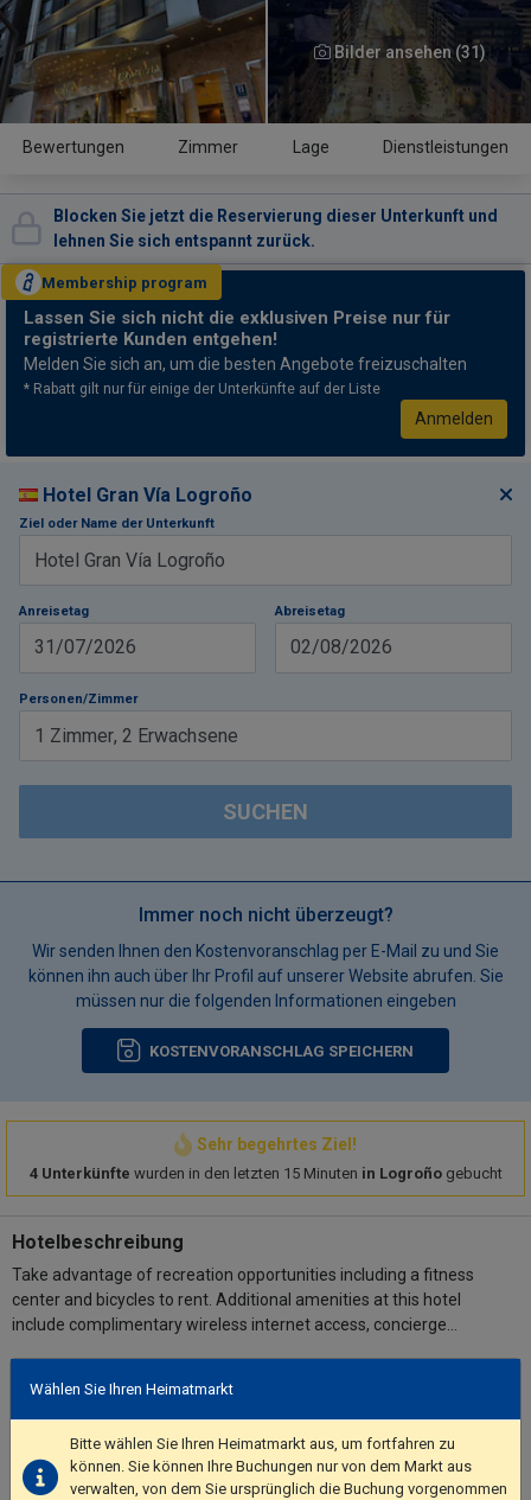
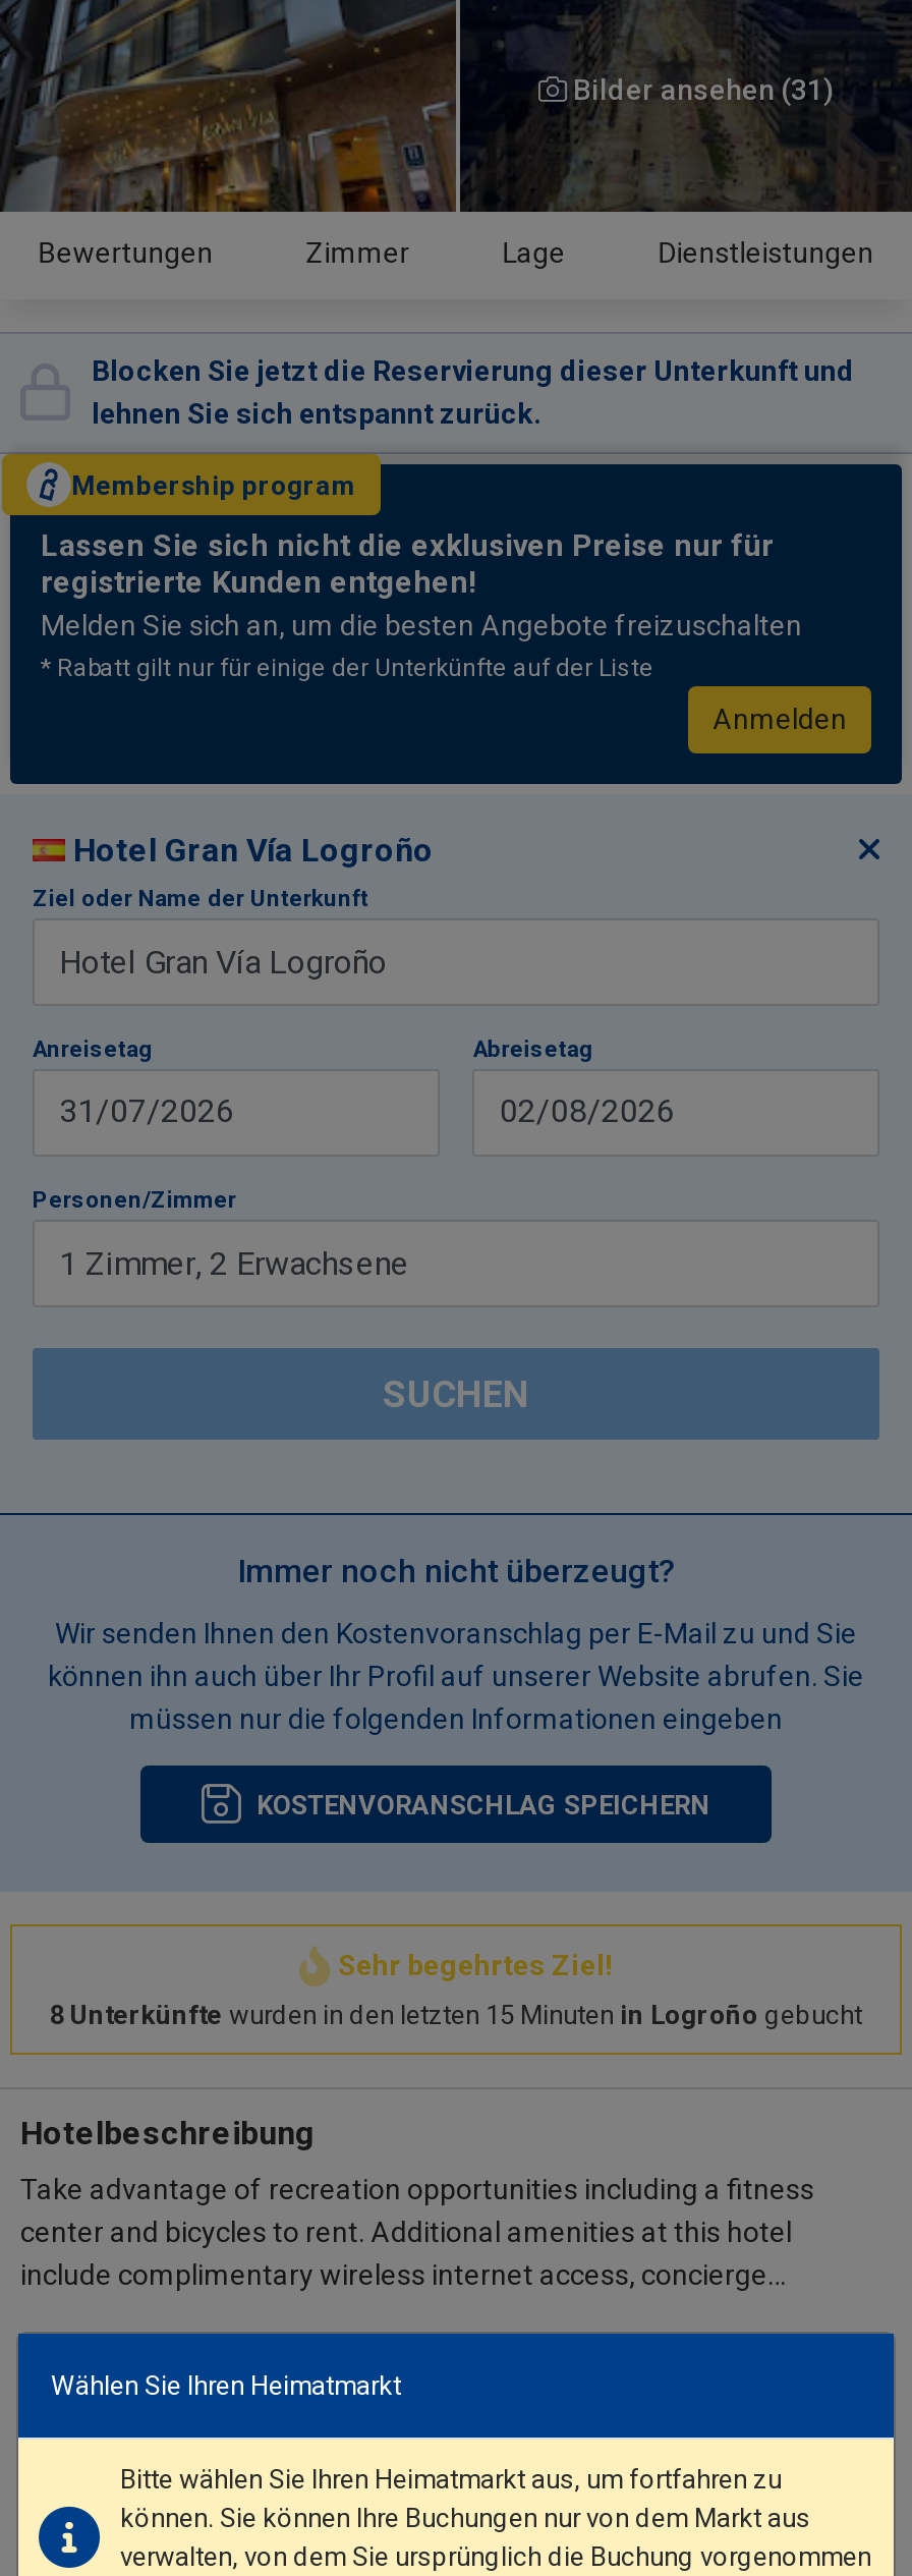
[29,1164,502,1182] 4 Unterkünfte wurden in den letzten 15 Minuten in Logroño gebucht -> [50,2000,862,2030] 8 Unterkünfte wurden in den letzten 15 Minuten in Logroño gebucht

